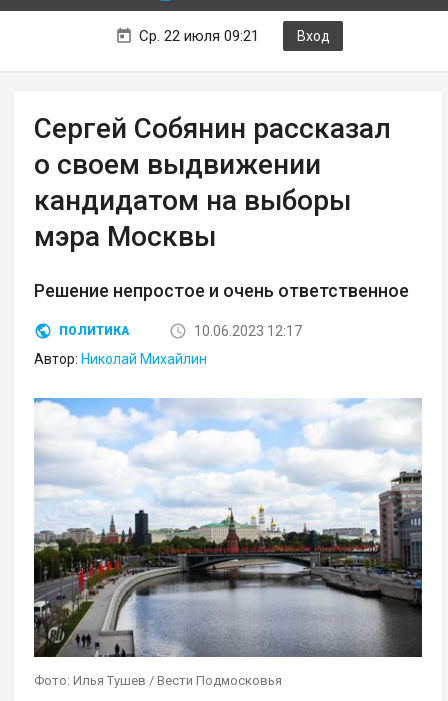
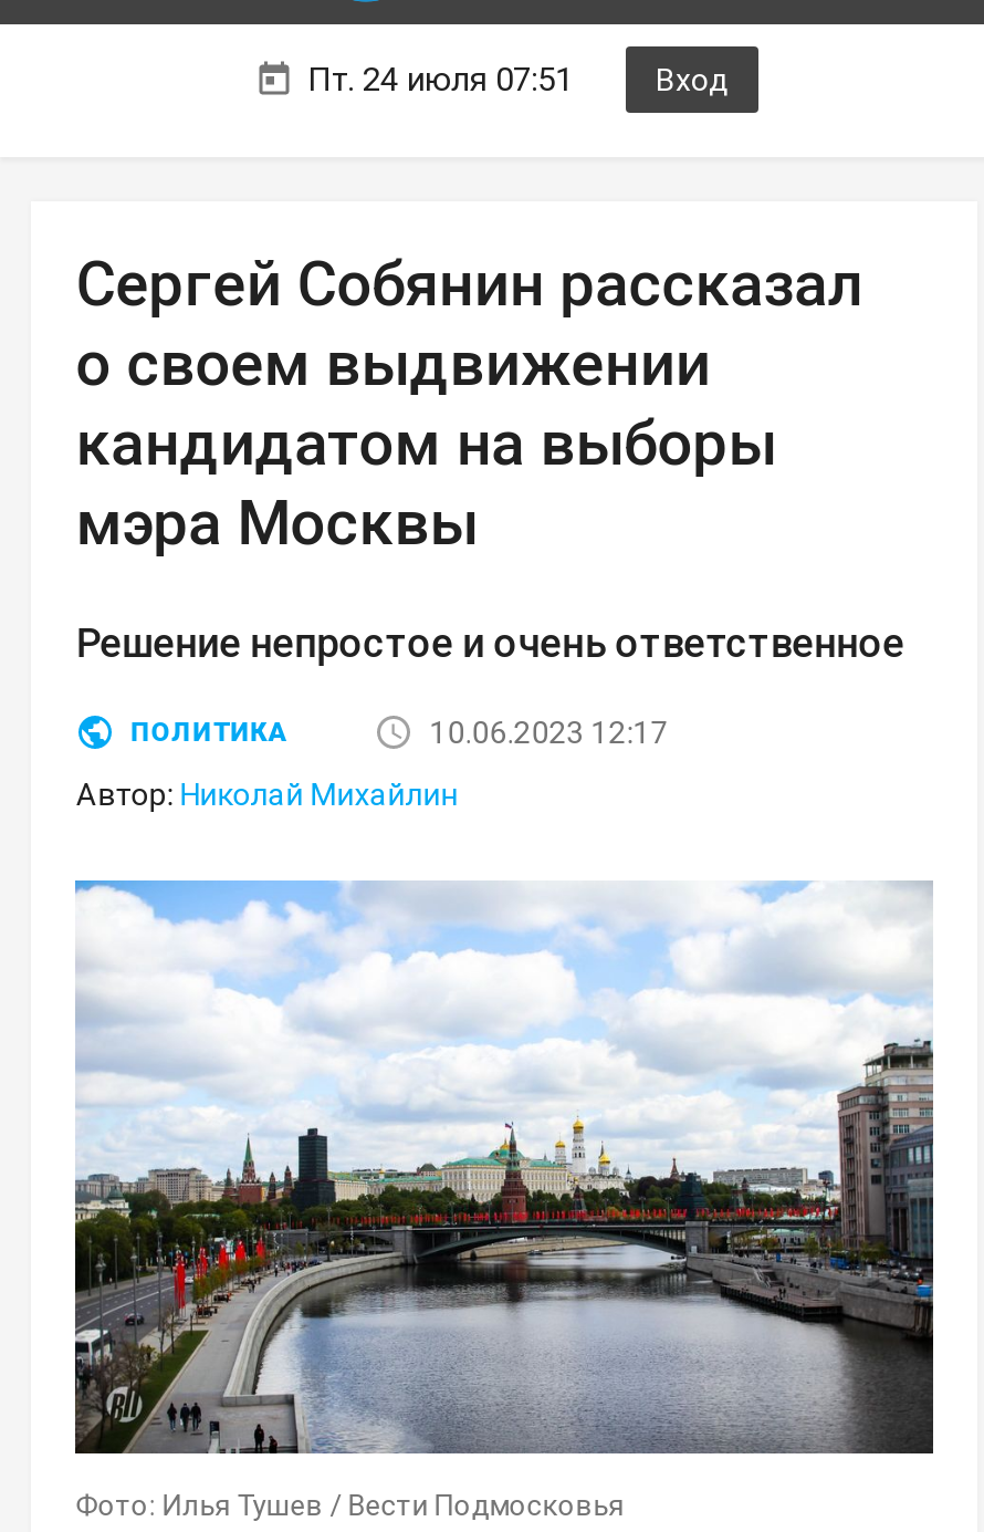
[139,27,259,45] Ср. 22 июля 09:21 -> [307,60,573,100] Пт. 24 июля 07:51

